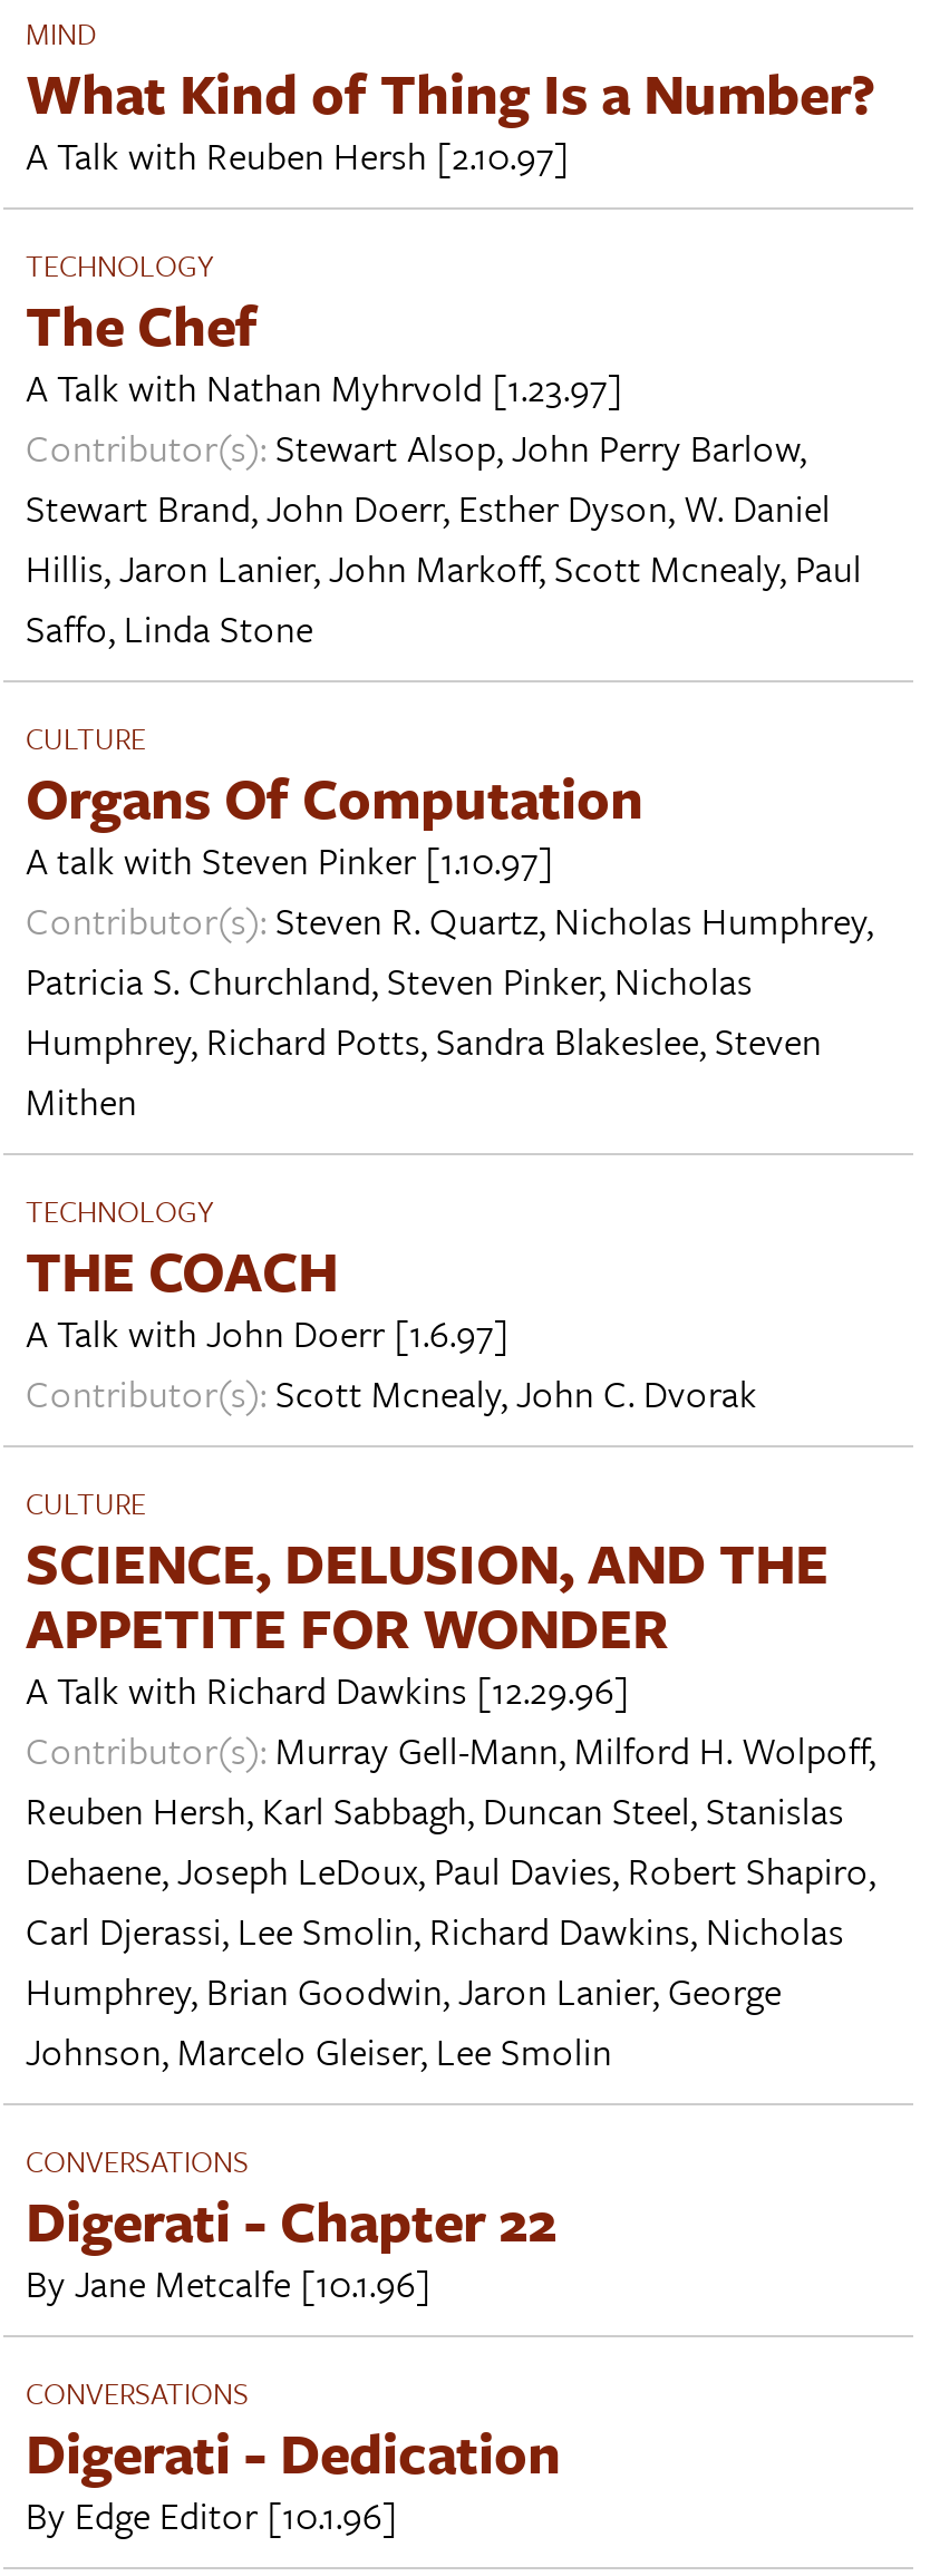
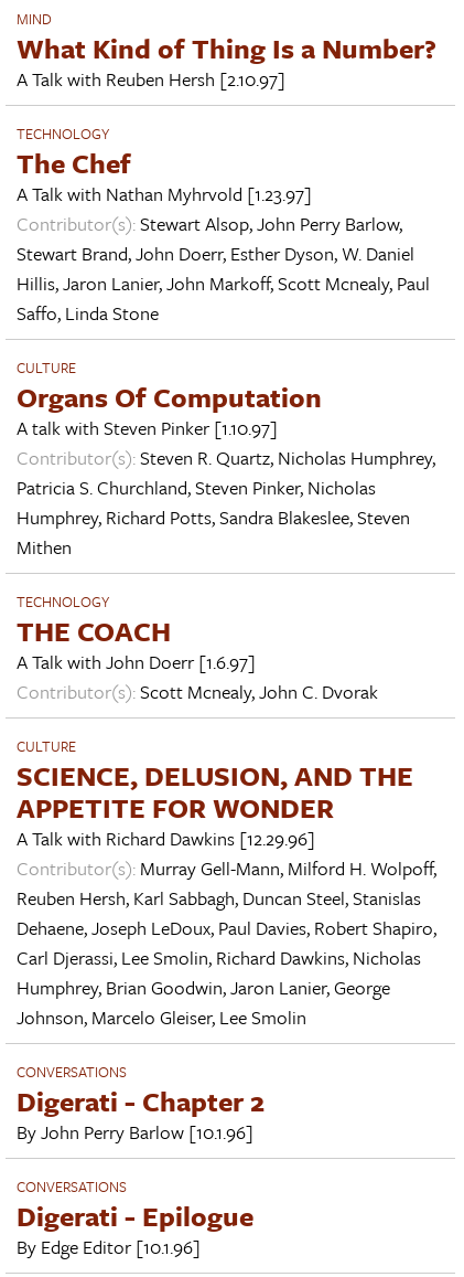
[26,2181,556,2310] Digerati - Chapter 22 | By Jane Metcalfe [10.1.96] -> [17,1081,265,1145] Digerati - Chapter 2 | By John Perry Barlow [10.1.96]
[26,2413,561,2491] Digerati - Dedication -> [17,1196,253,1235] Digerati - Epilogue

